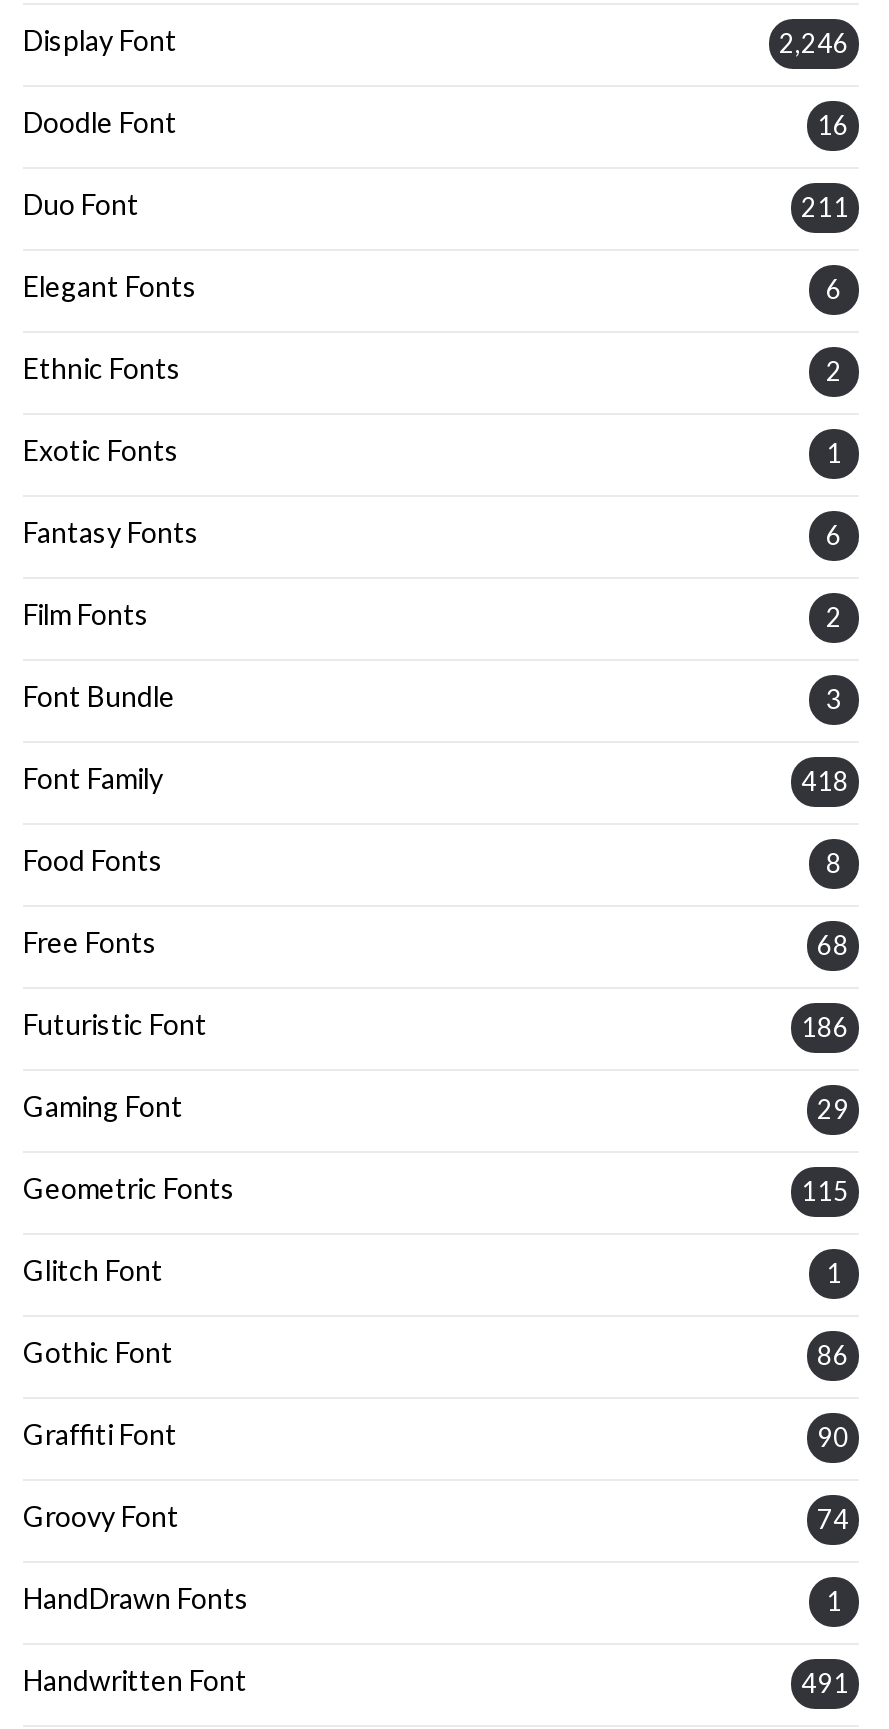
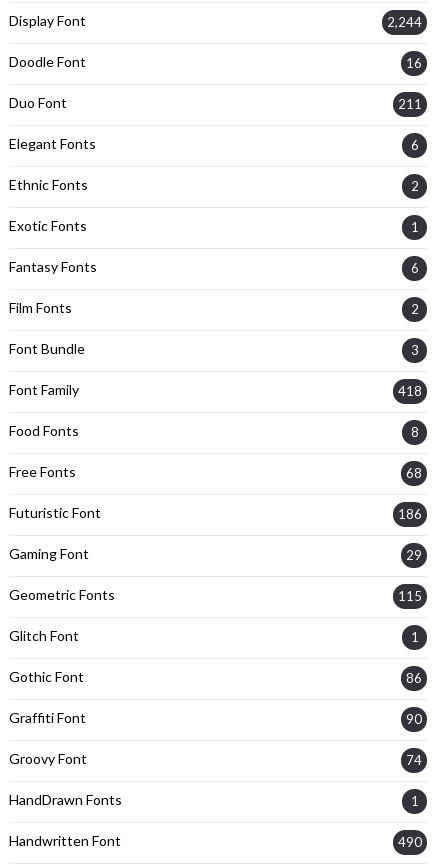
[779,26,849,58] 2,246 -> [387,14,422,30] 2,244
[801,1666,849,1698] 491 -> [398,834,422,850] 490

